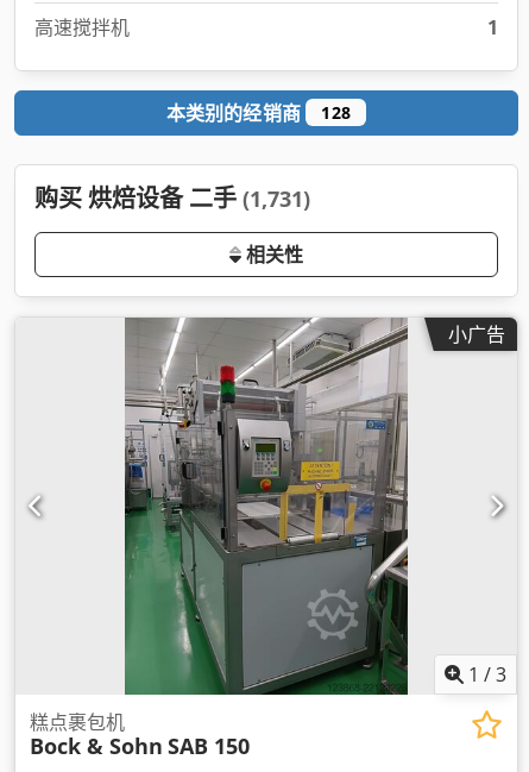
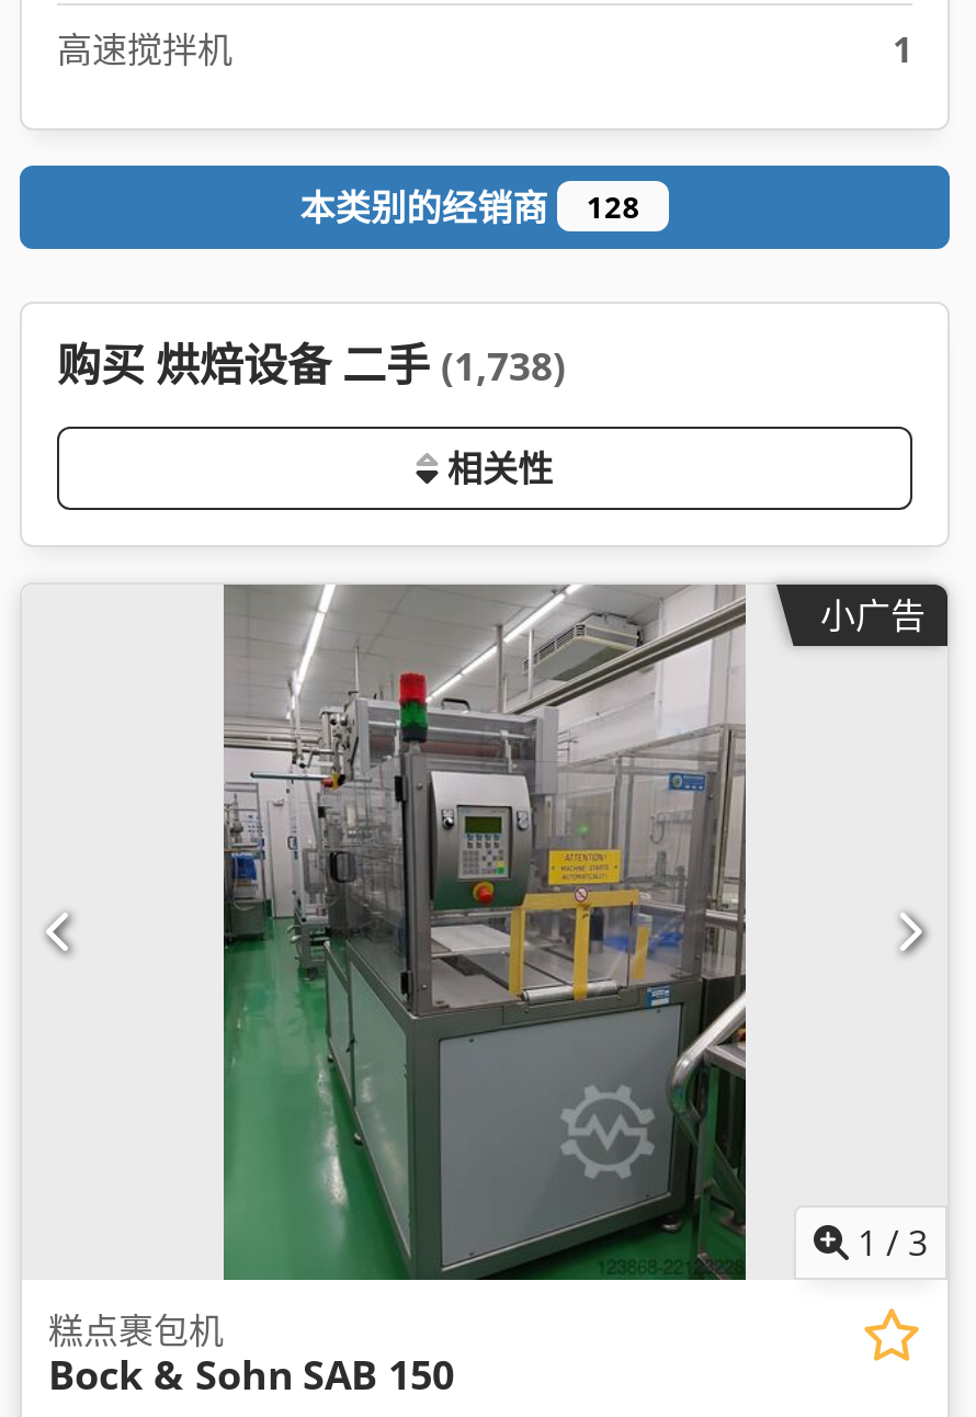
[34,182,310,214] 购买 烘焙设备 二手(1,731) -> [57,335,566,394] 购买 烘焙设备 二手(1,738)

